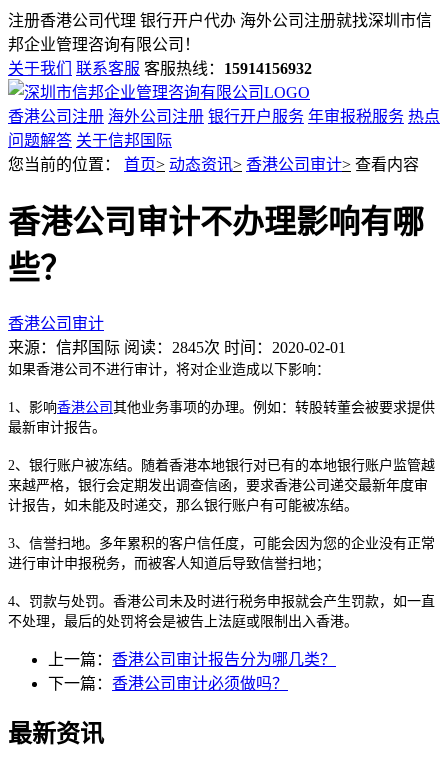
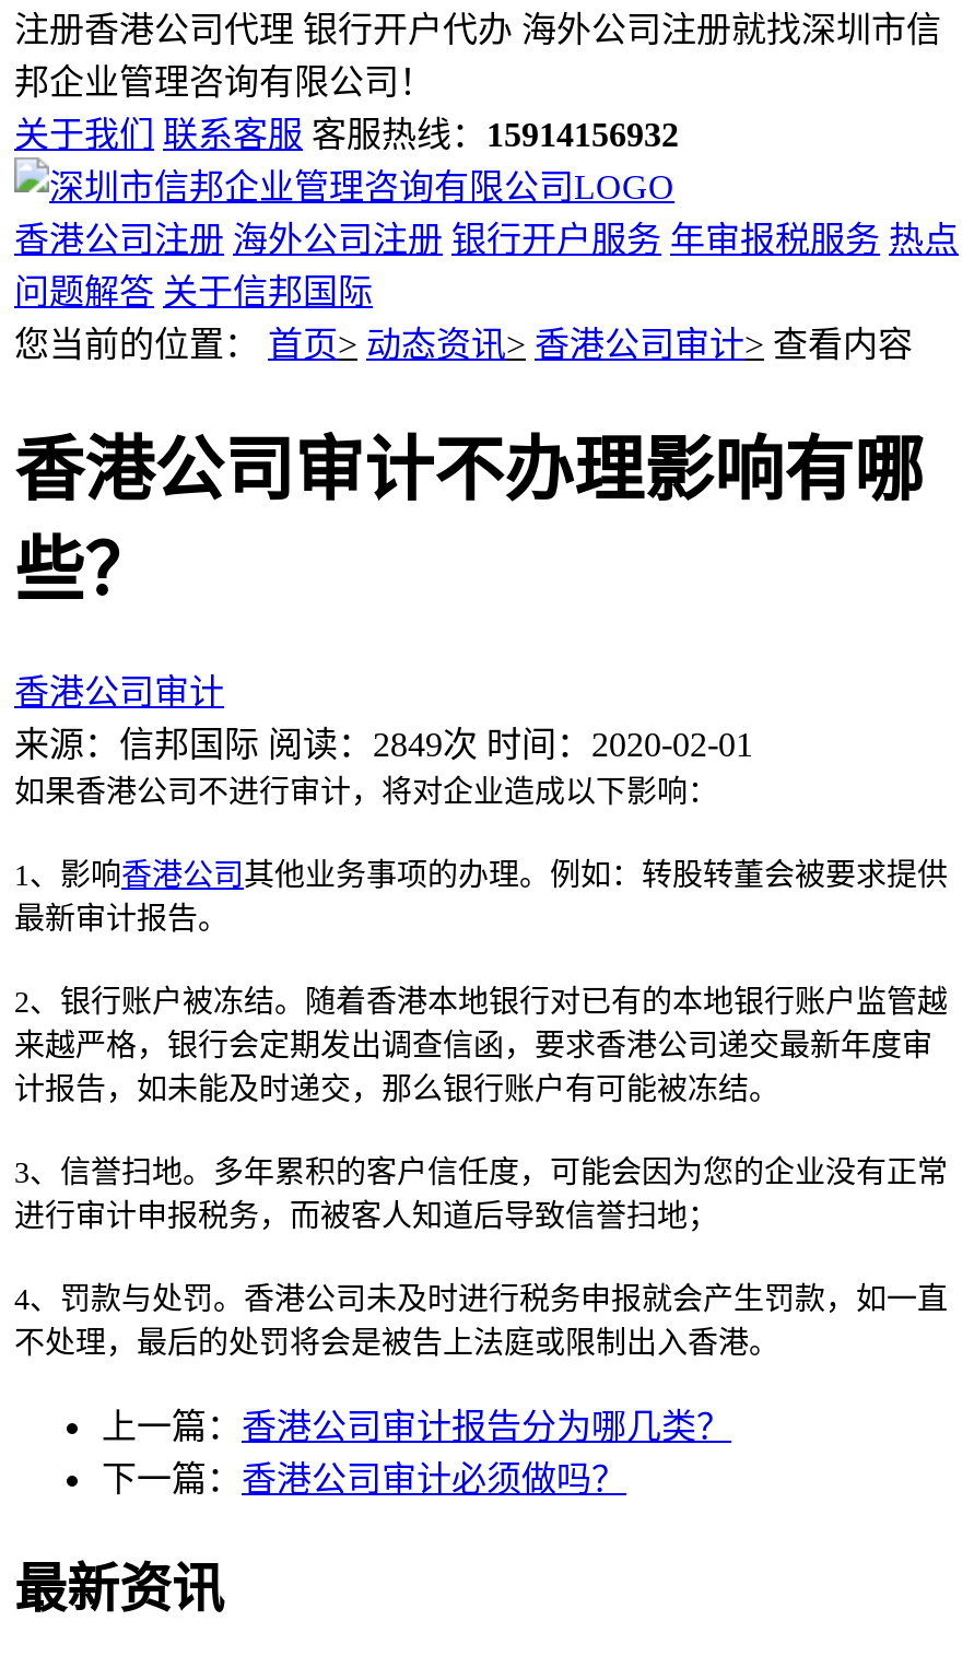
[8,339,346,356] 来源：信邦国际 阅读：2845次 时间：2020-02-01 -> [14,726,753,763] 来源：信邦国际 阅读：2849次 时间：2020-02-01

